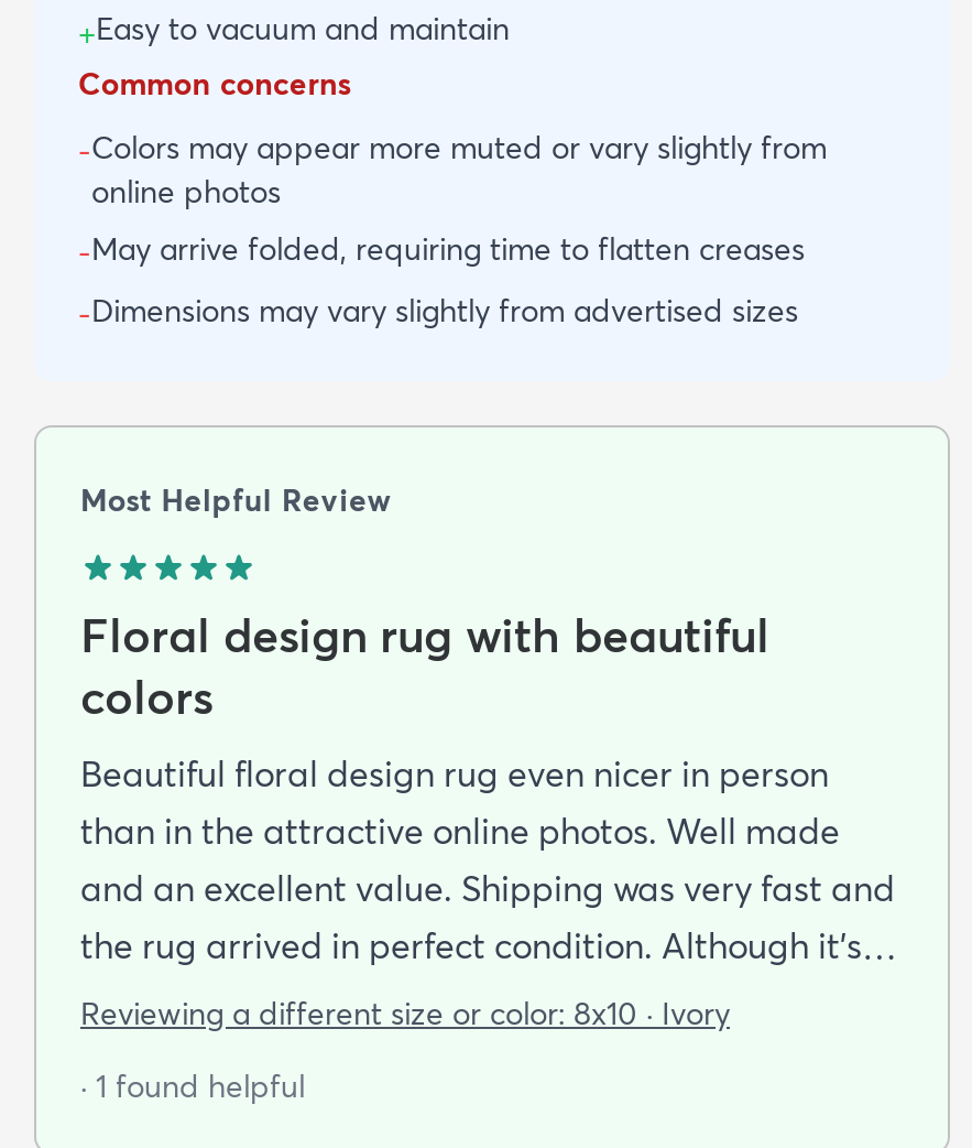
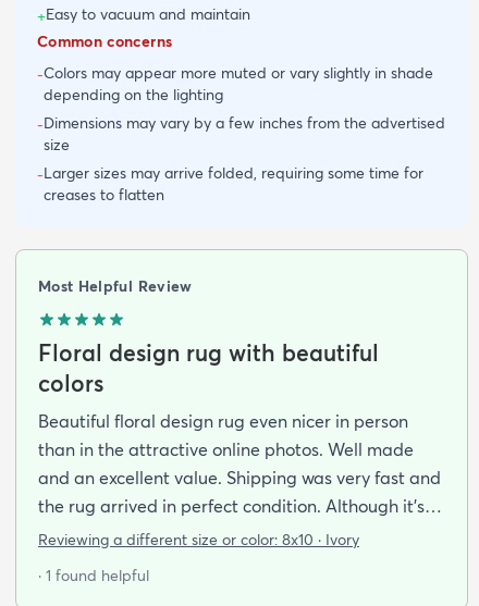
[78,129,827,336] -Colors may appear more muted or vary slightly from | online photos | -May arrive folded, requiring time to flatten creases | -Dimensions may vary slightly from advertised sizes -> [37,64,445,205] -Colors may appear more muted or vary slightly in shade | depending on the lighting | -Dimensions may vary by a few inches from the advertised | size | -Larger sizes may arrive folded, requiring some time for | creases to flatten

